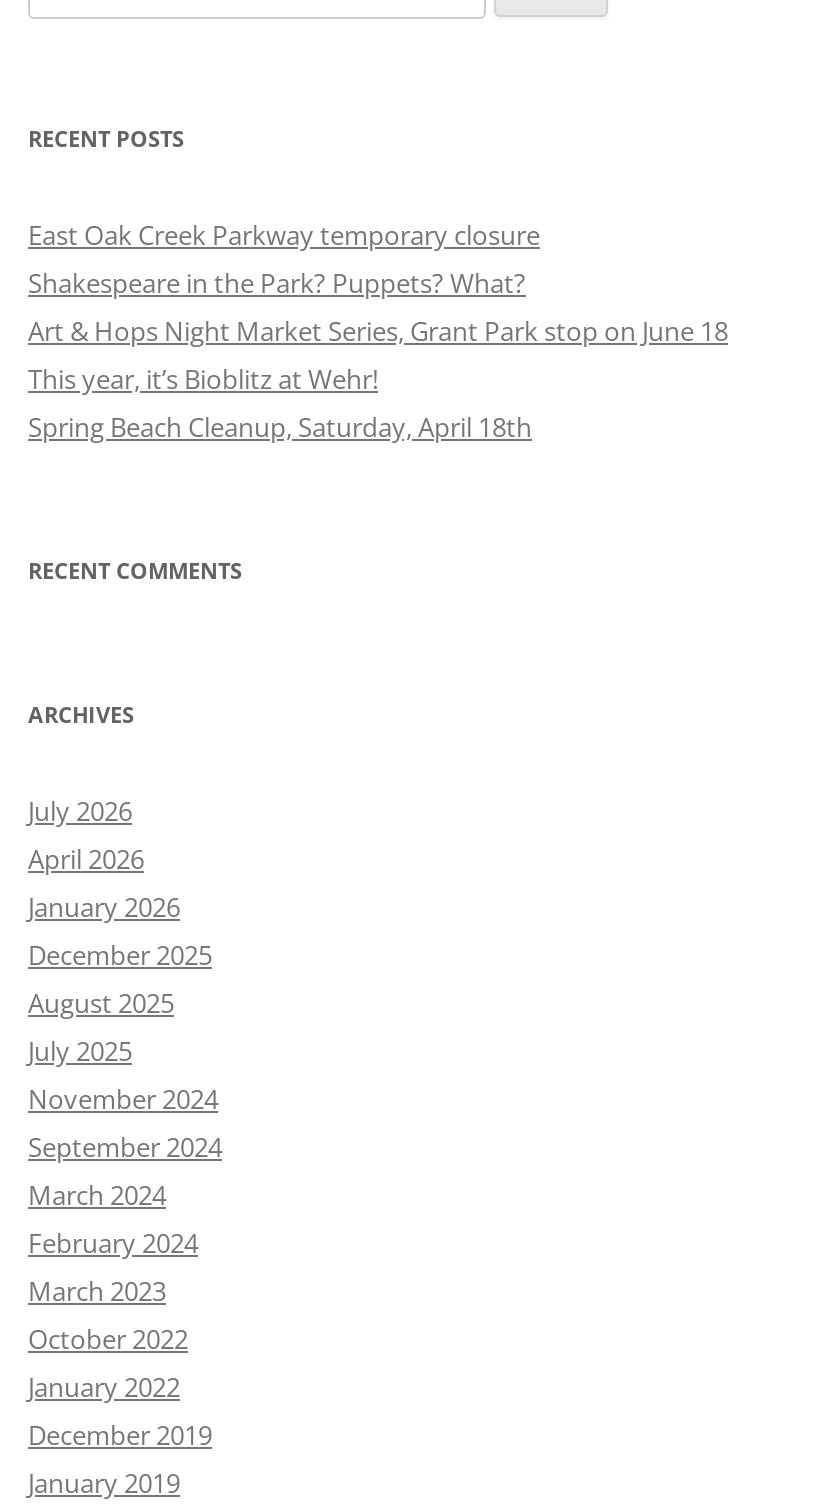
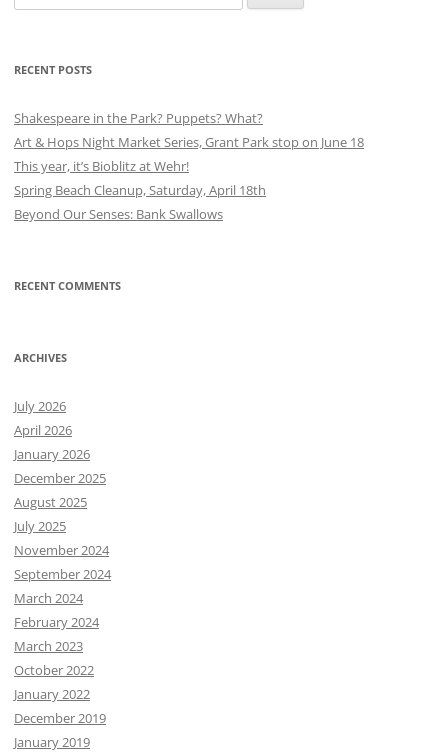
[28,218,540,254] East Oak Creek Parkway temporary closure -> none
moved [28,266,728,446] -> [14,109,364,199]: Shakespeare in the Park? Puppets? What? | Art & Hops Night Market Series, Grant Park stop on June 18 | This year, it’s Bioblitz at Wehr! | Spring Beach Cleanup, Saturday, April 18th
none -> [14,205,223,223] Beyond Our Senses: Bank Swallows

